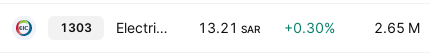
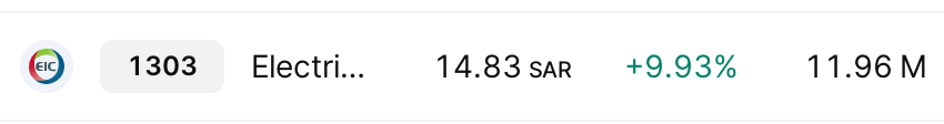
[198,19,260,36] 13.21 SAR -> [433,46,571,84] 14.83 SAR
[284,19,335,36] +0.30% -> [624,46,737,84] +9.93%
[374,19,420,36] 2.65 M -> [804,46,926,84] 11.96 M

